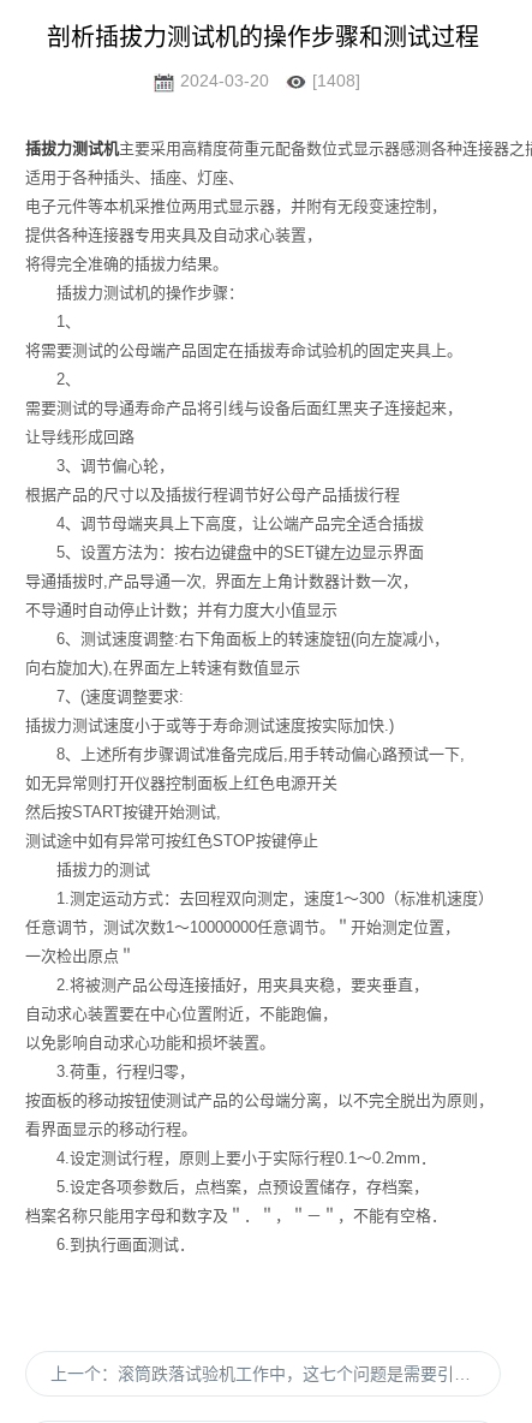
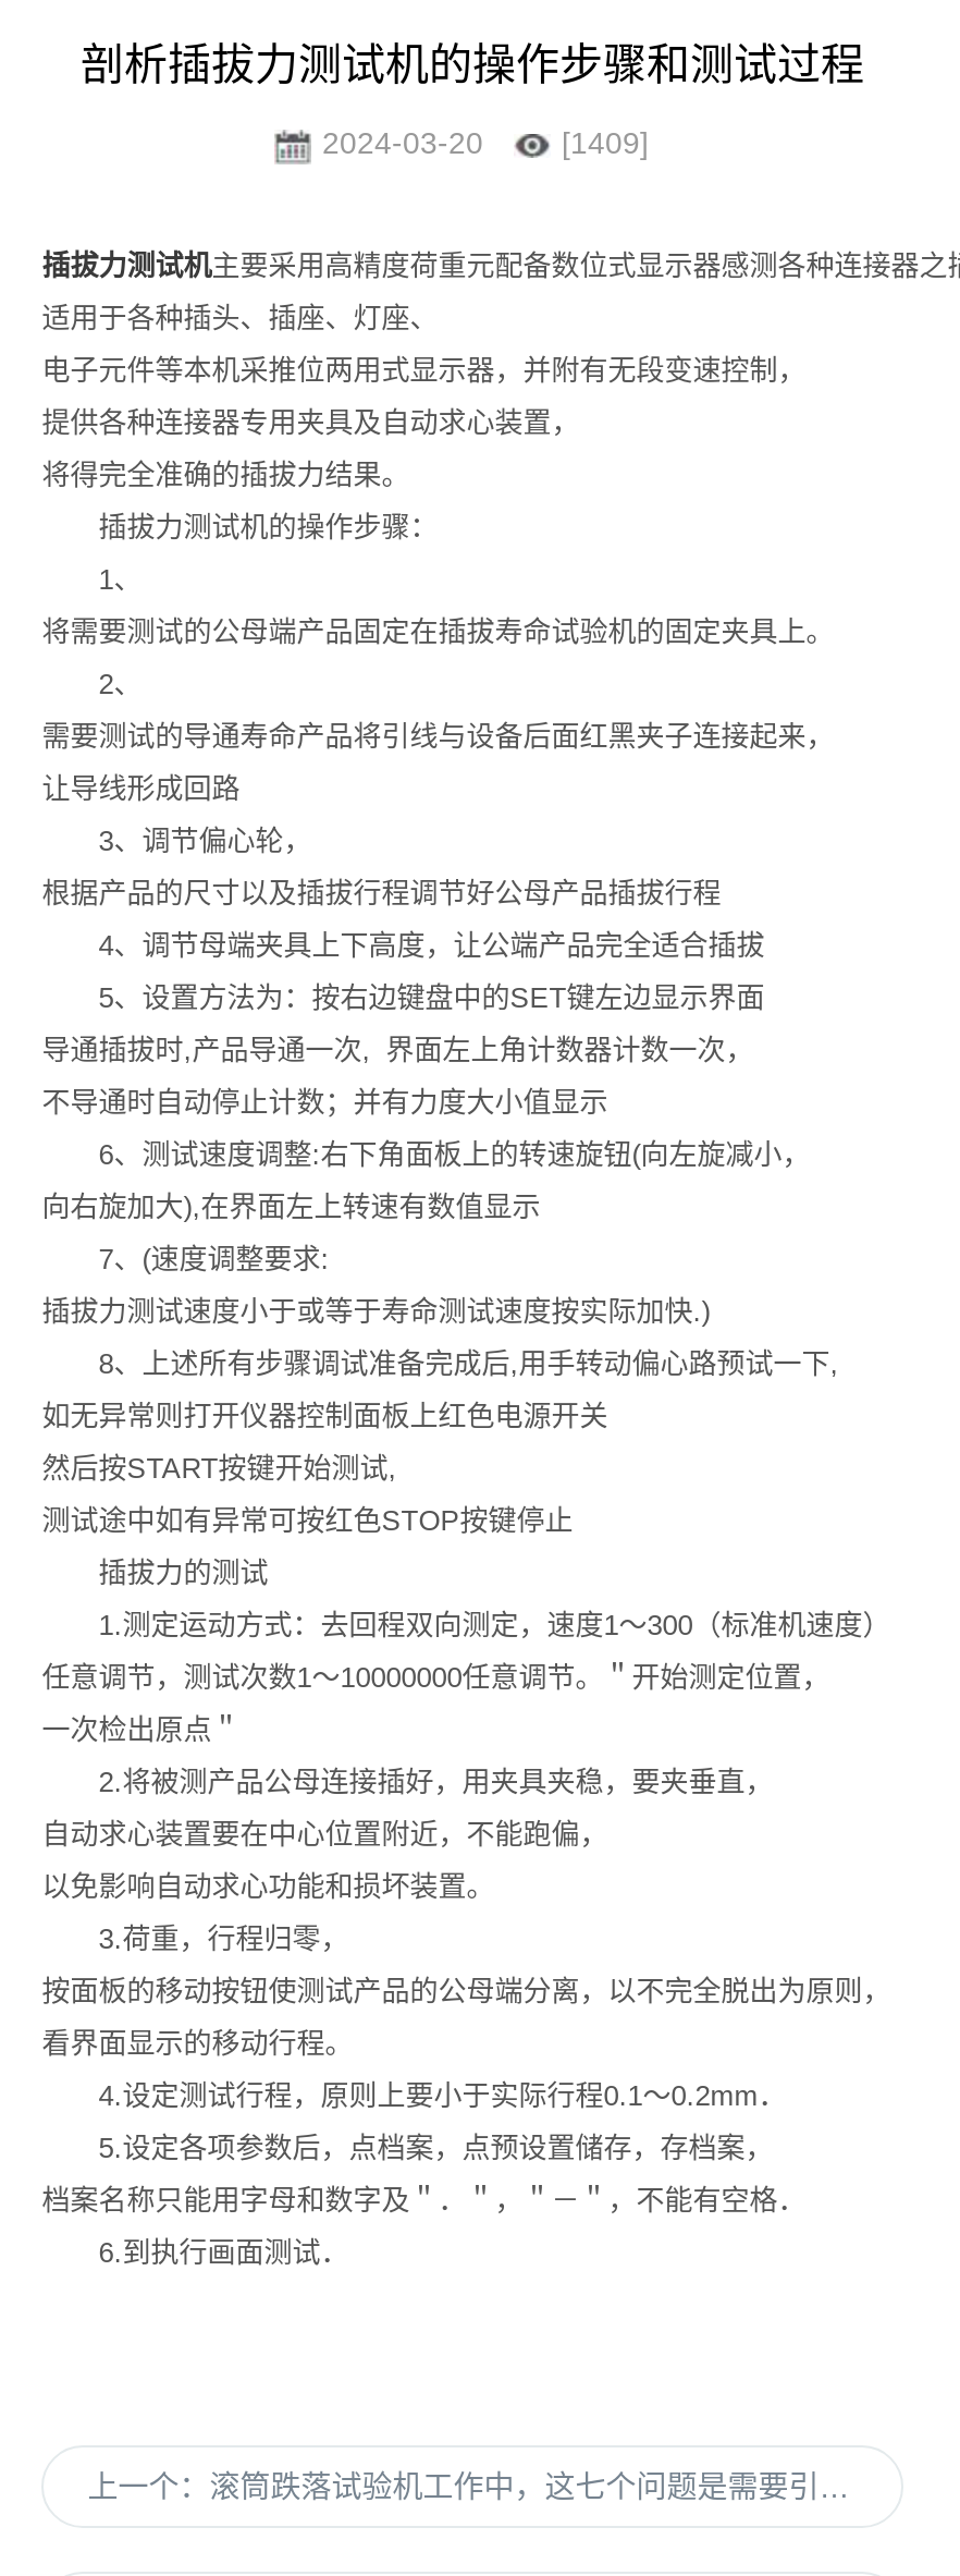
[312,71,360,90] [1408] -> [562,125,649,160] [1409]

